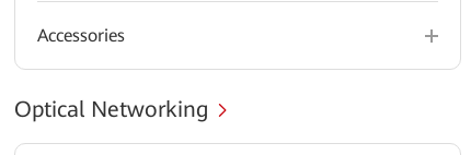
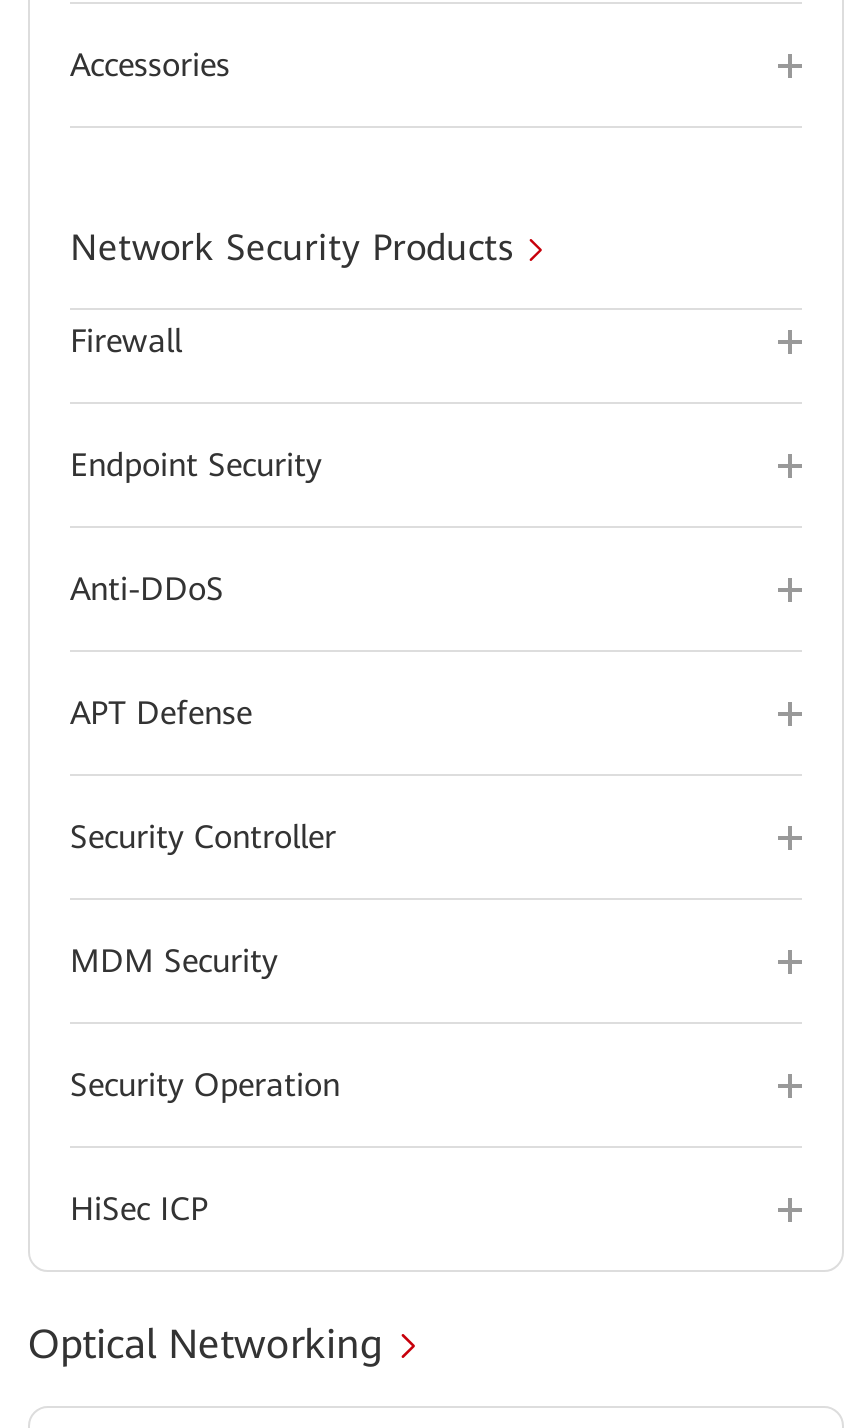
none -> [70,226,514,1228] Network Security Products | Firewall | Endpoint Security | Anti-DDoS | APT Defense | Security Controller | MDM Security | Security Operation | HiSec ICP

